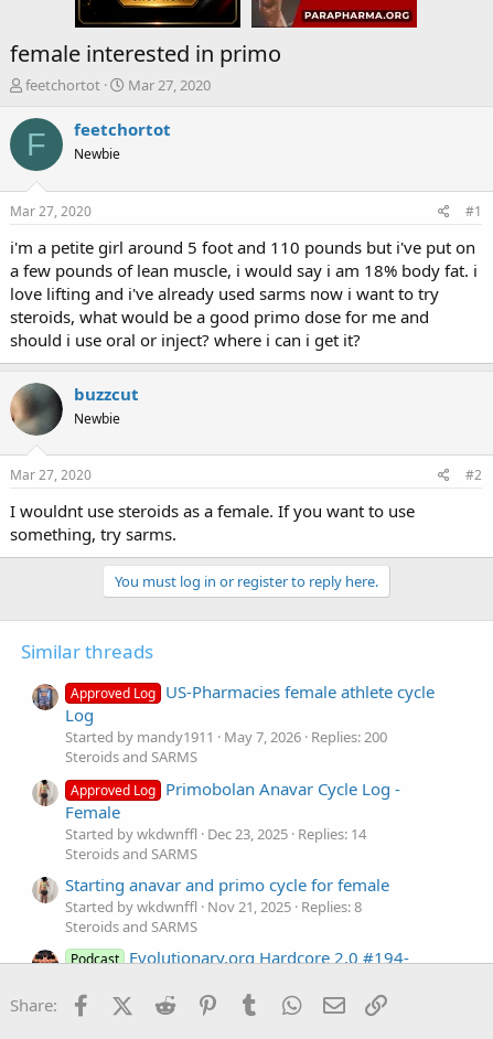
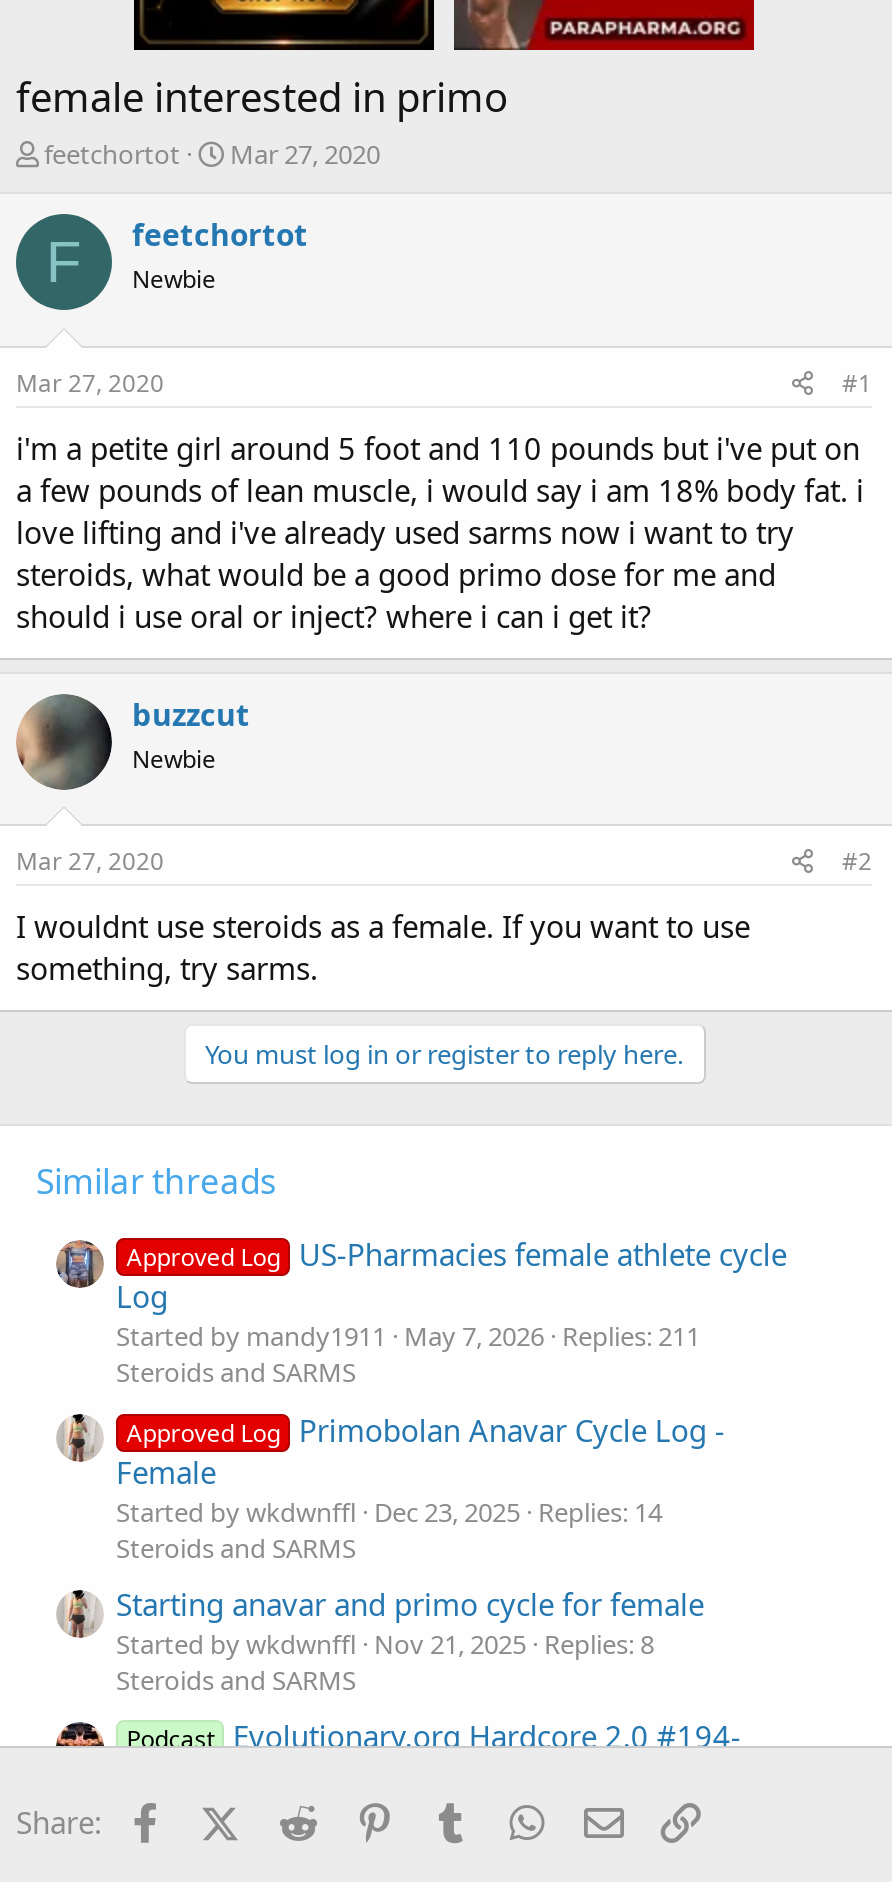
[65,727,387,747] Started by mandy1911 May 7, 2026 Replies: 200 -> [116,1319,700,1355] Started by mandy1911 May 7, 2026 Replies: 211

